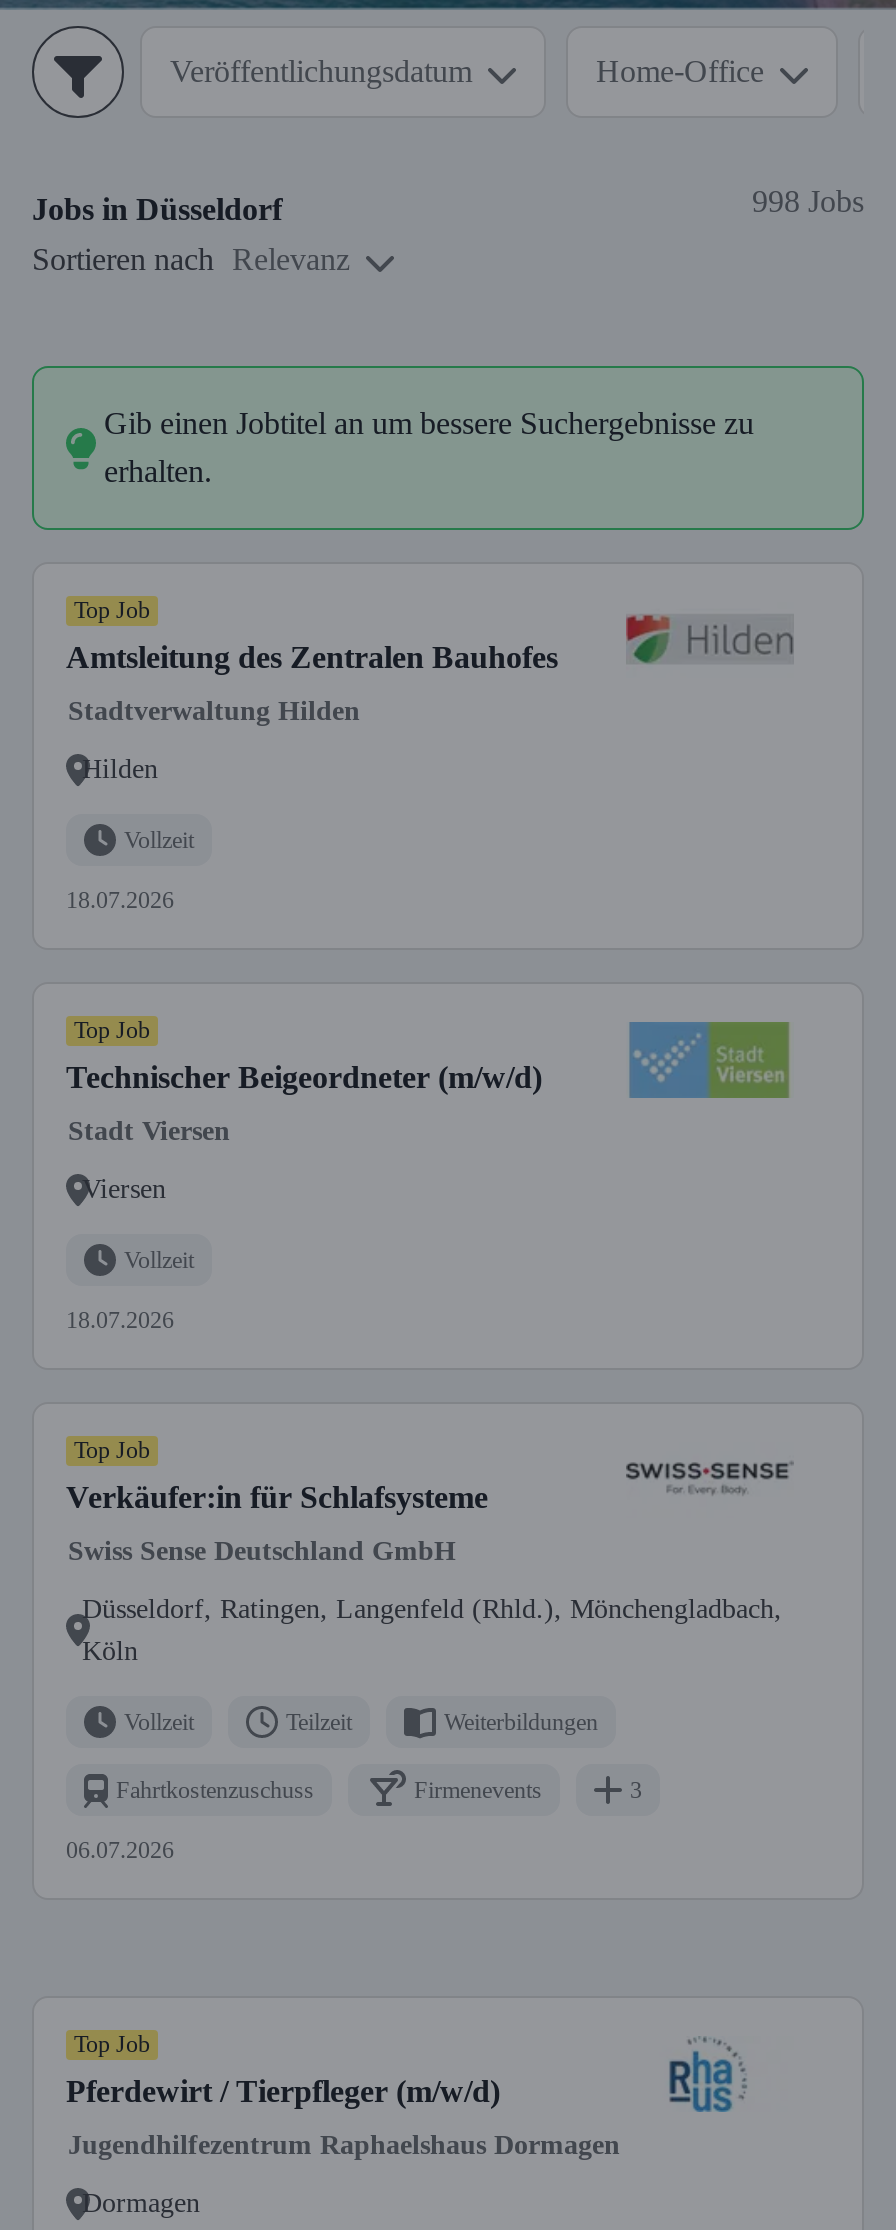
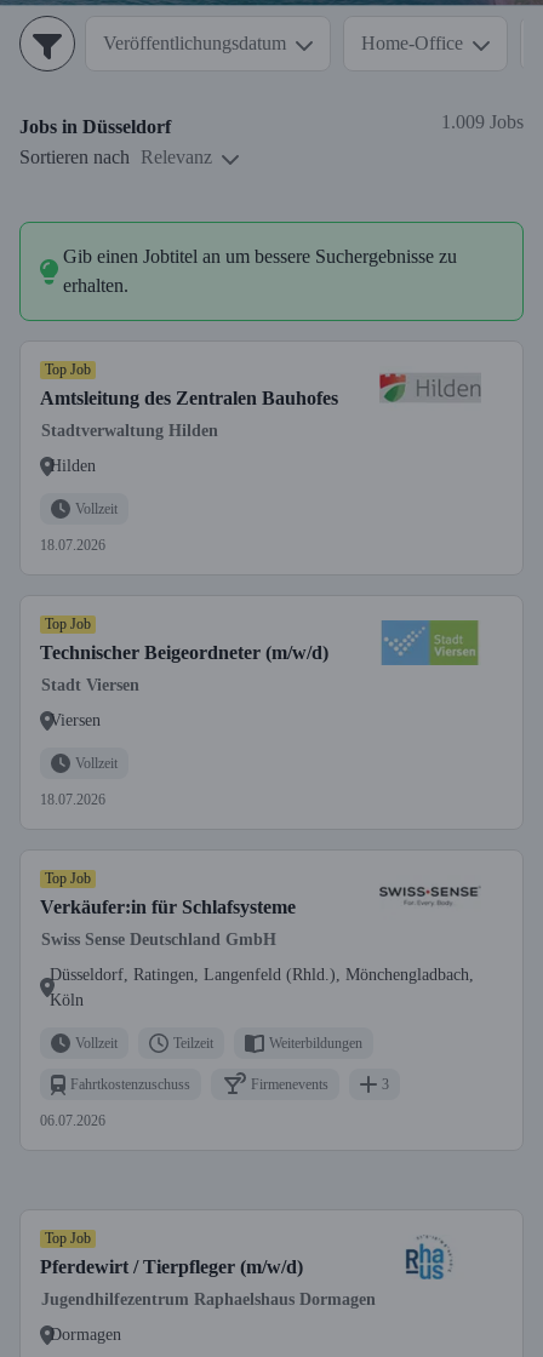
[752,184,864,218] 998 Jobs -> [441,111,524,132] 1.009 Jobs

